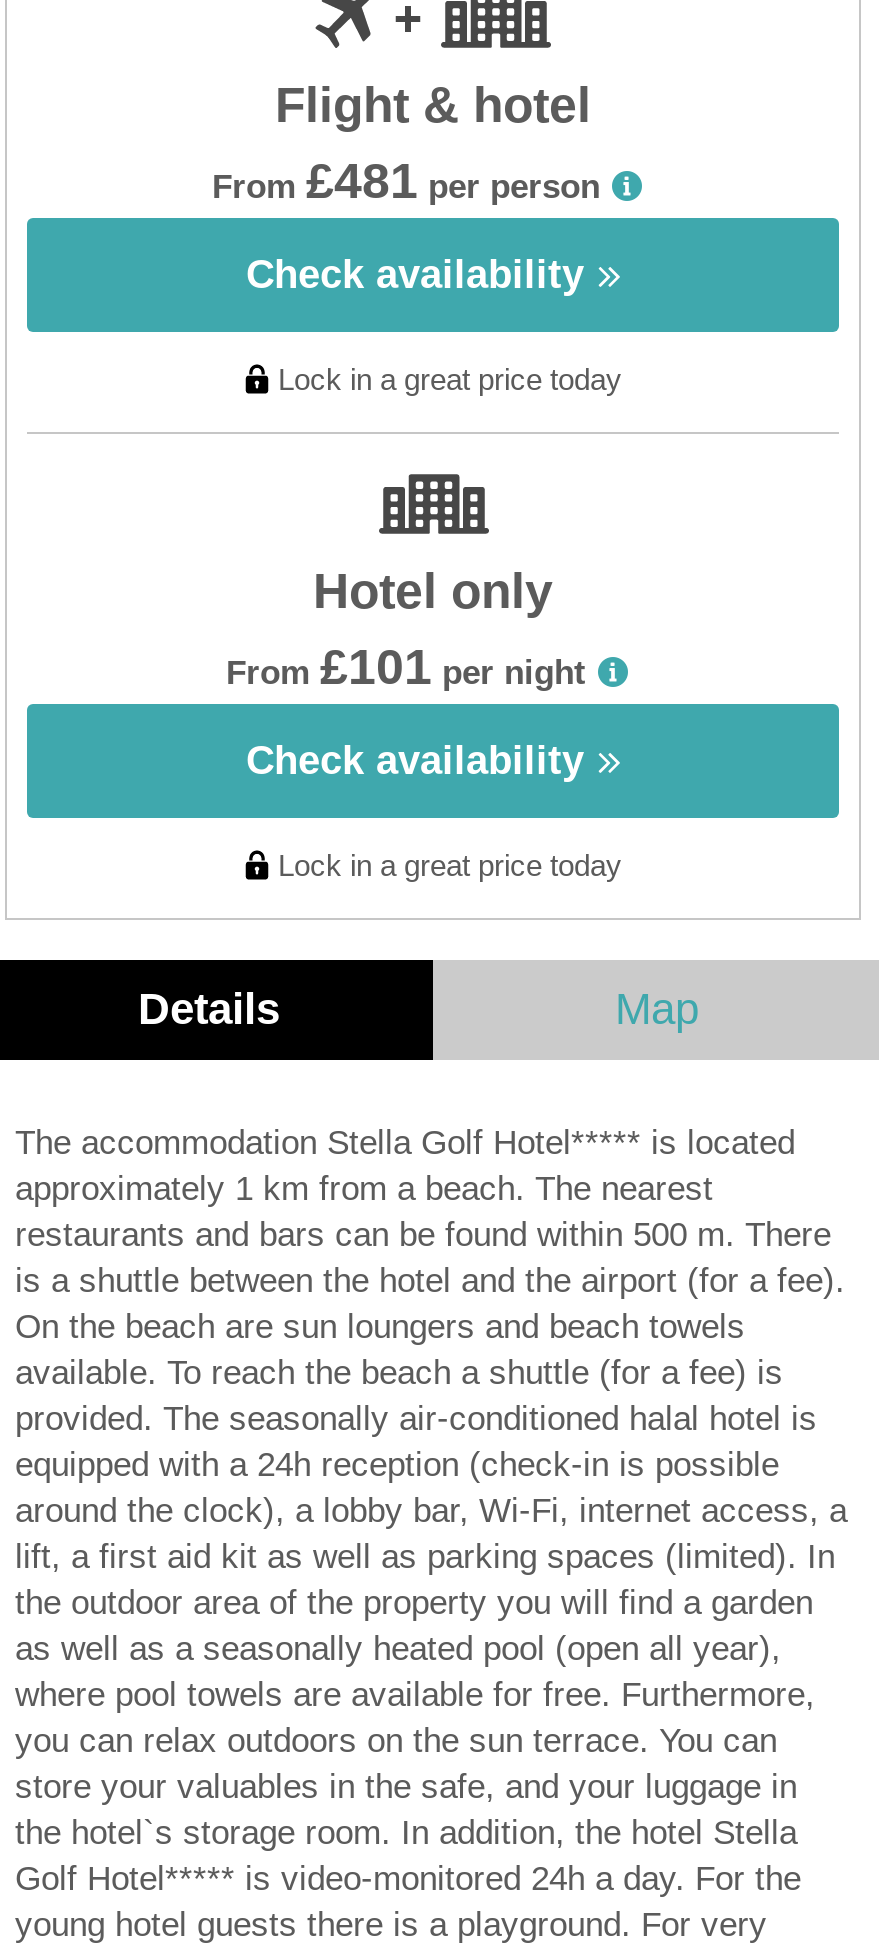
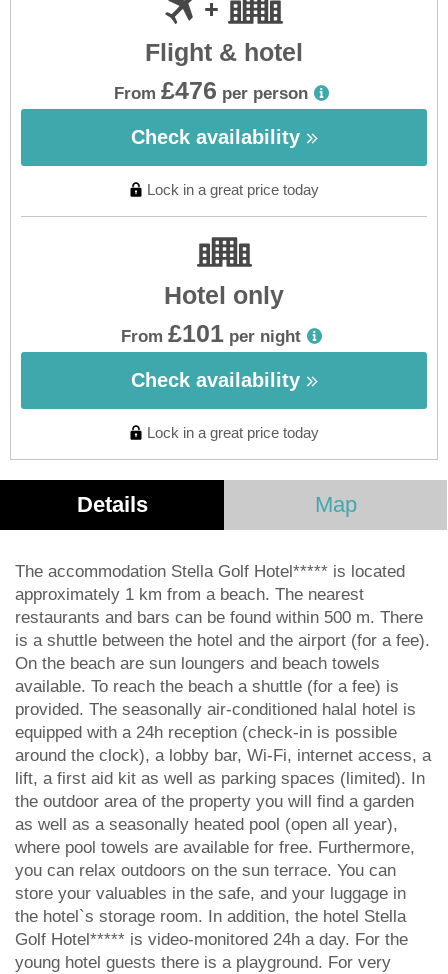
[212,152,600,208] From £481 per person -> [113,76,307,104] From £476 per person

